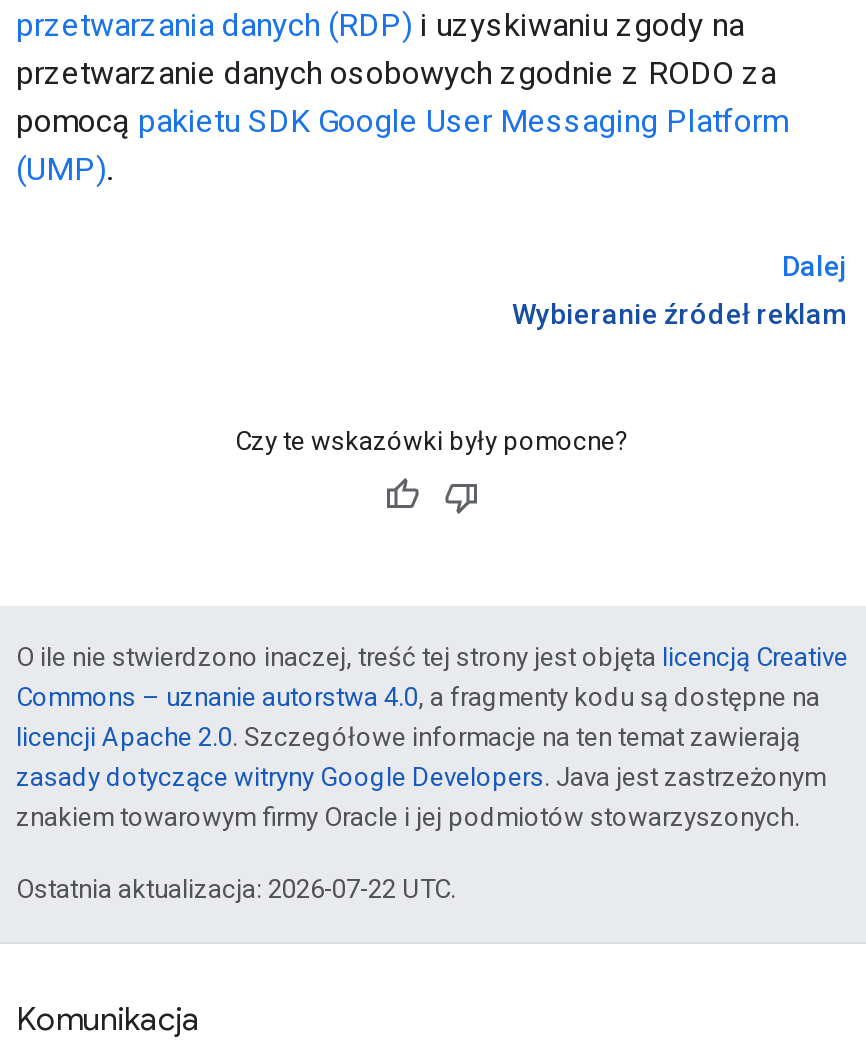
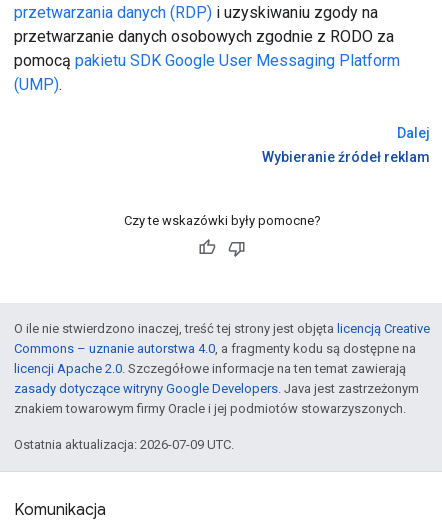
[16,874,456,904] Ostatnia aktualizacja: 2026-07-22 UTC. -> [14,437,234,452] Ostatnia aktualizacja: 2026-07-09 UTC.

